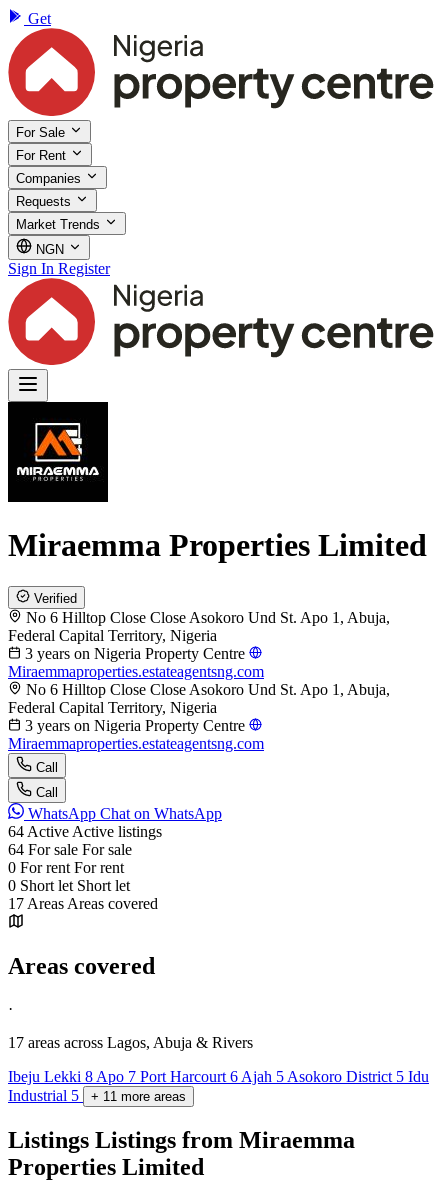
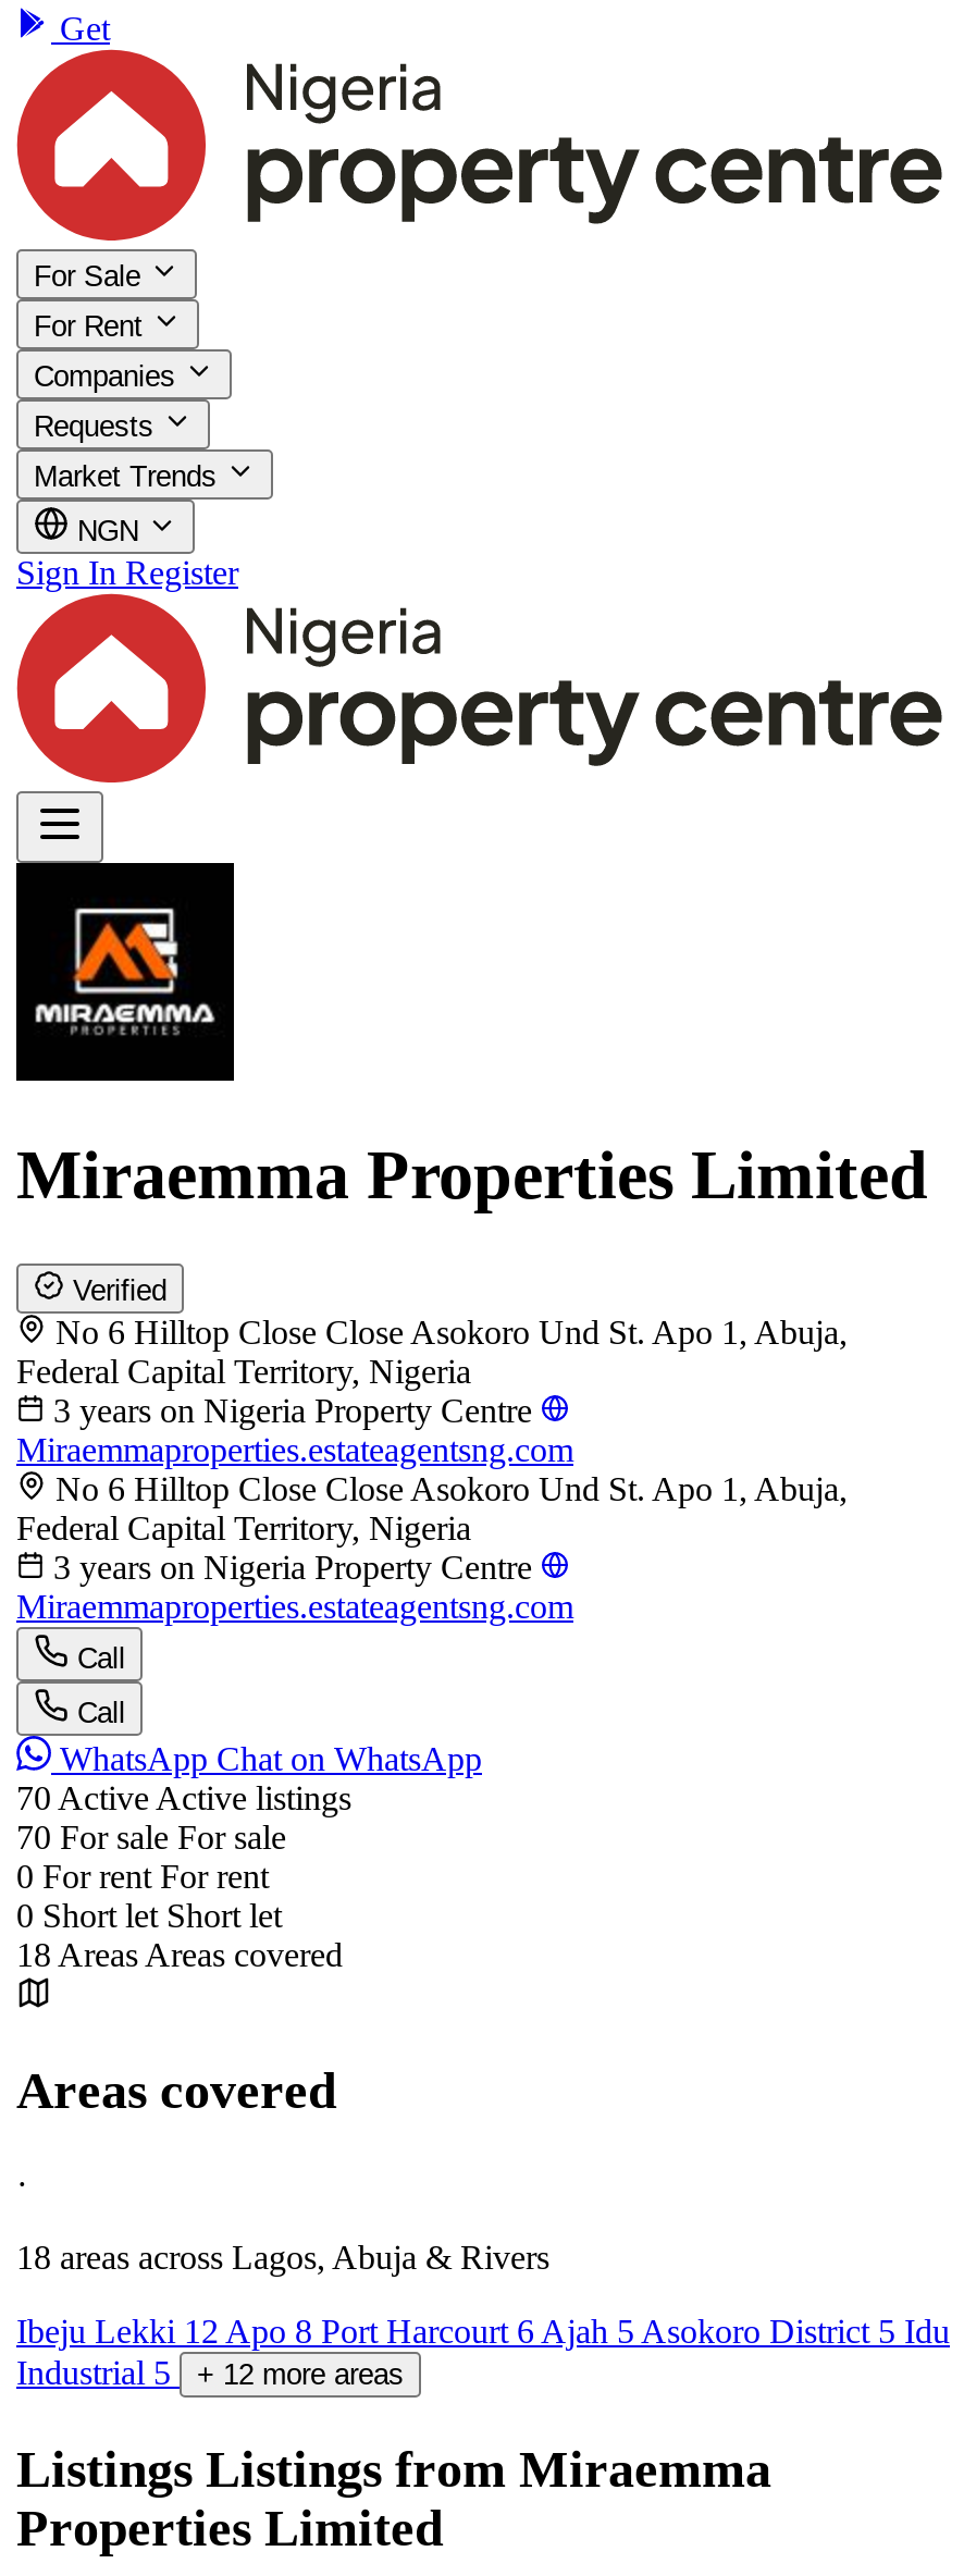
[8,823,162,840] 64 Active Active listings -> [16,1779,351,1816] 70 Active Active listings
[8,841,132,858] 64 For sale For sale -> [16,1818,286,1855] 70 For sale For sale
[8,895,158,912] 17 Areas Areas covered -> [16,1936,343,1973] 18 Areas Areas covered
[8,1034,253,1051] 17 areas across Lagos, Abuja & Rivers -> [16,2238,549,2275] 18 areas across Lagos, Abuja & Rivers
[8,1068,429,1085] Ibeju Lekki 8 Apo 7 Port Harcourt 6 Ajah 5 Asokoro District 5 Idu -> [16,2312,950,2349] Ibeju Lekki 12 Apo 8 Port Harcourt 6 Ajah 5 Asokoro District 5 Idu
[8,1087,186,1104] Industrial 5 + 11 more areas -> [16,2353,404,2390] Industrial 5 + 12 more areas

